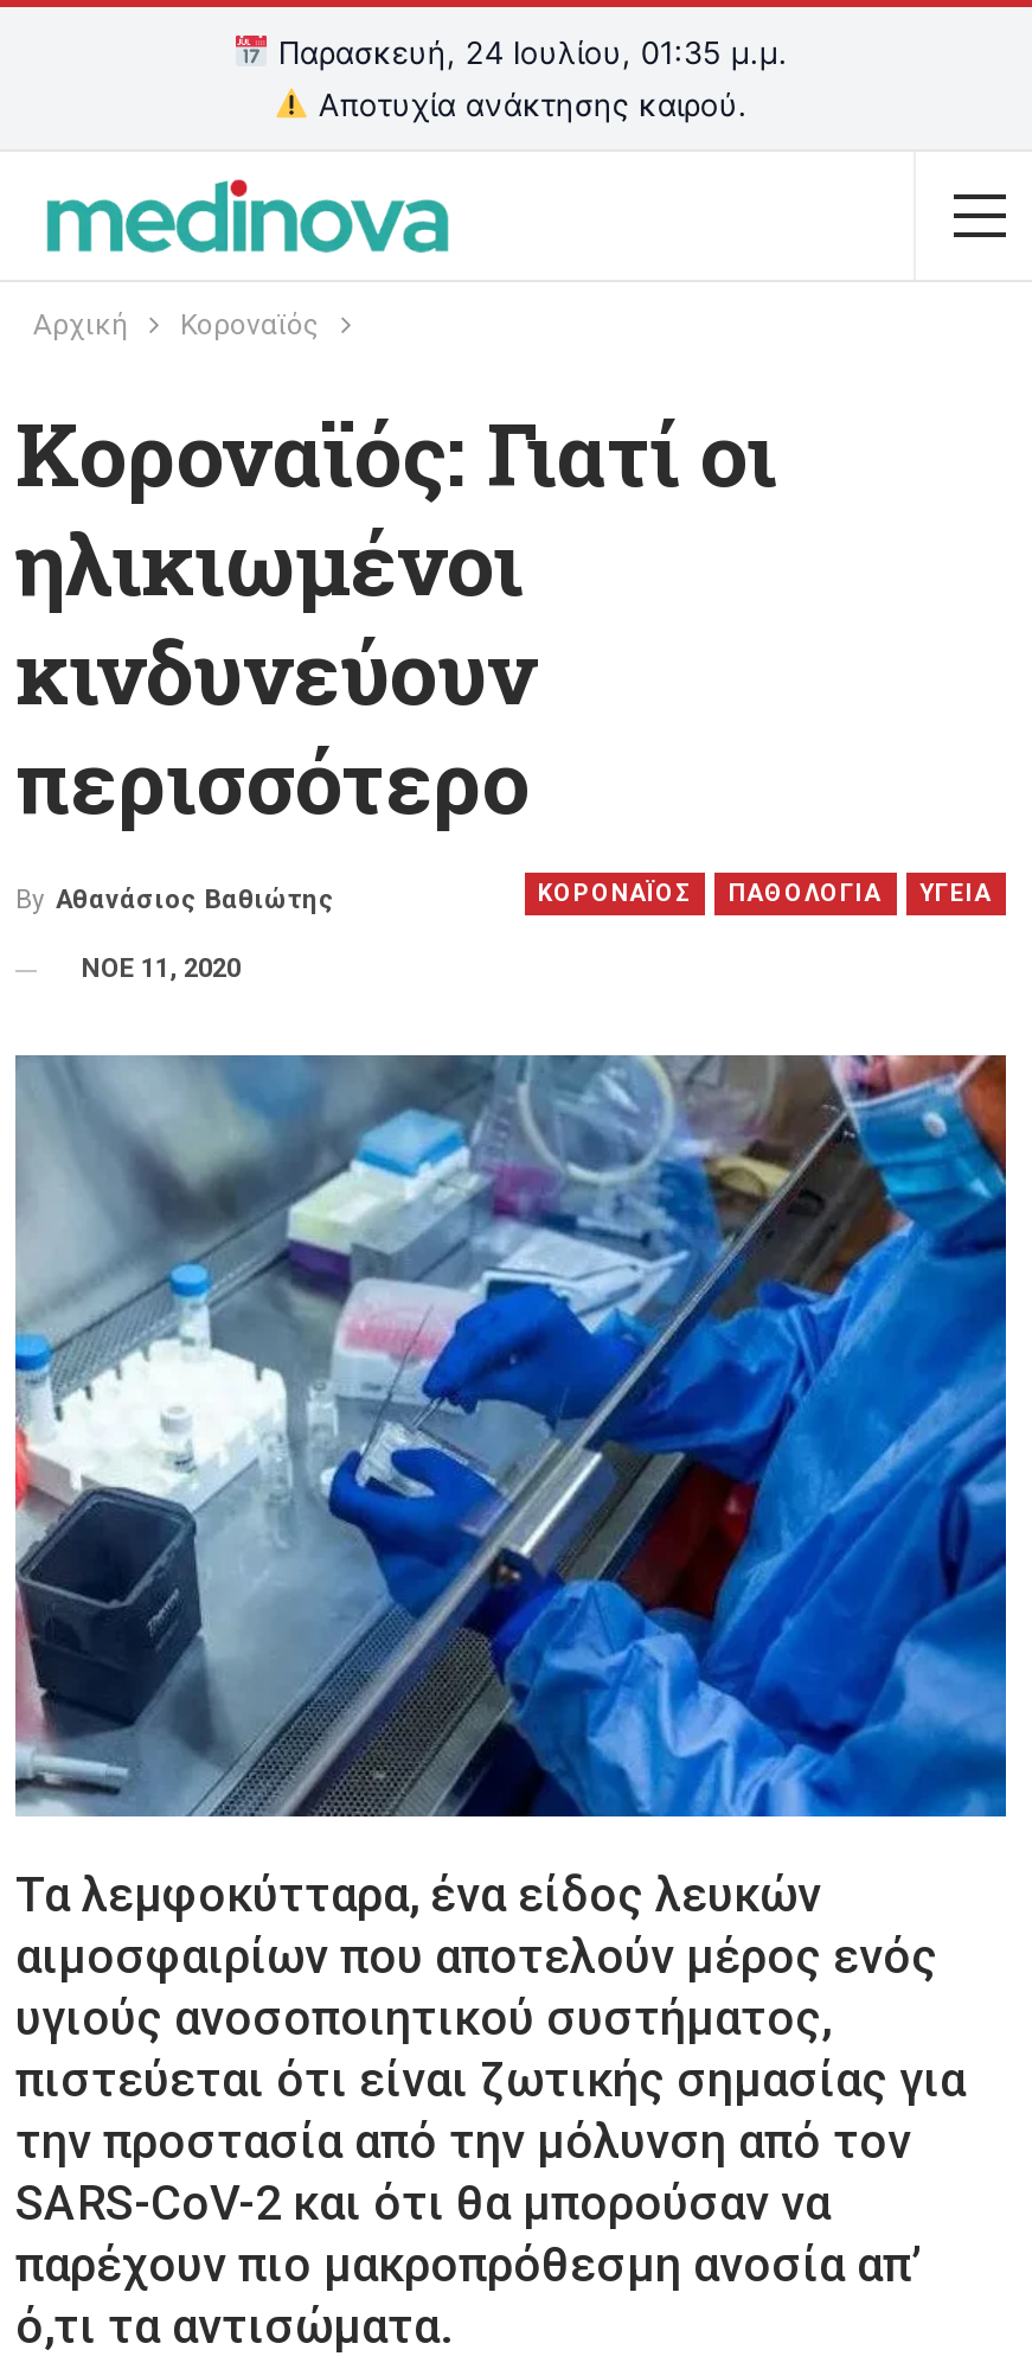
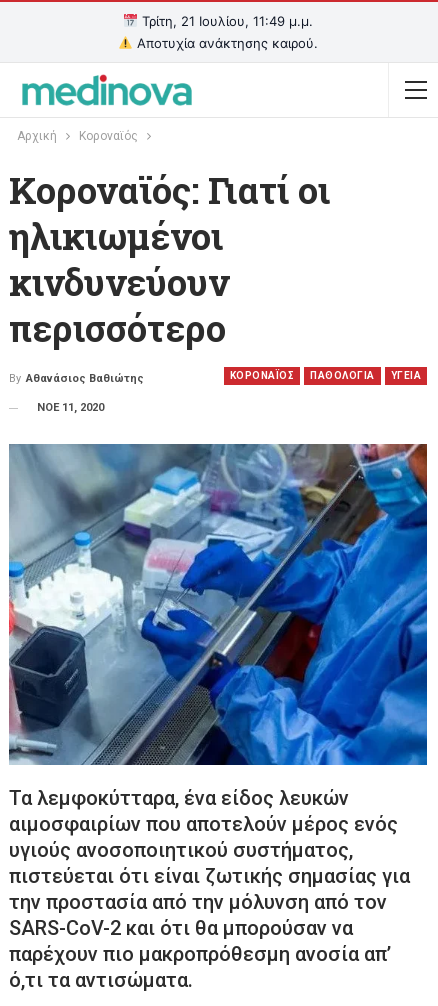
[269,33,788,71] Παρασκευή, 24 Ιουλίου, 01:35 μ.μ. -> [138,13,313,29] Τρίτη, 21 Ιουλίου, 11:49 μ.μ.

